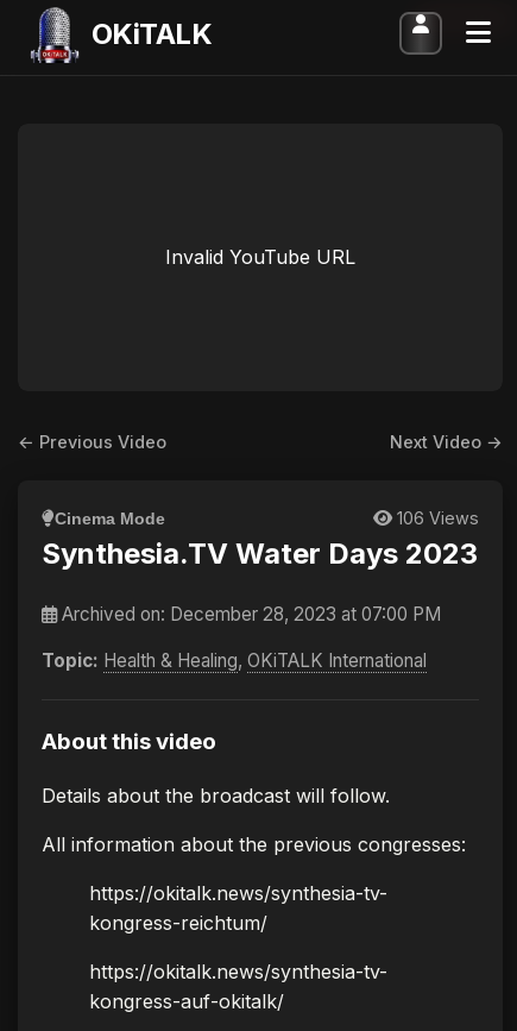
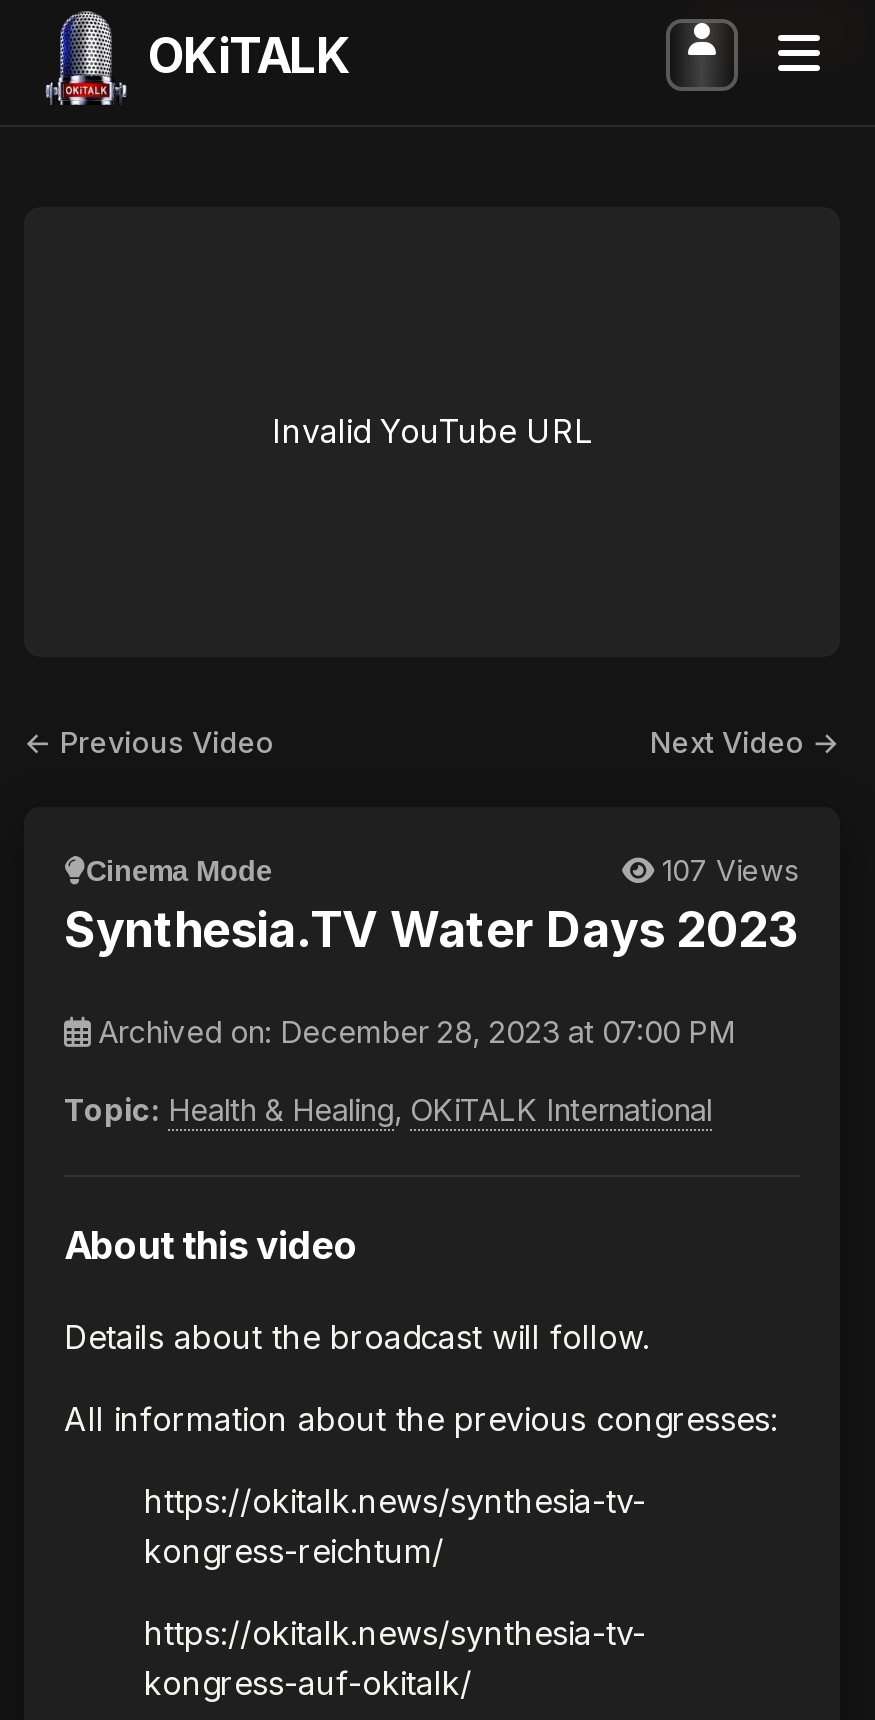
[392,508,479,528] 106 Views -> [654,853,800,887] 107 Views

